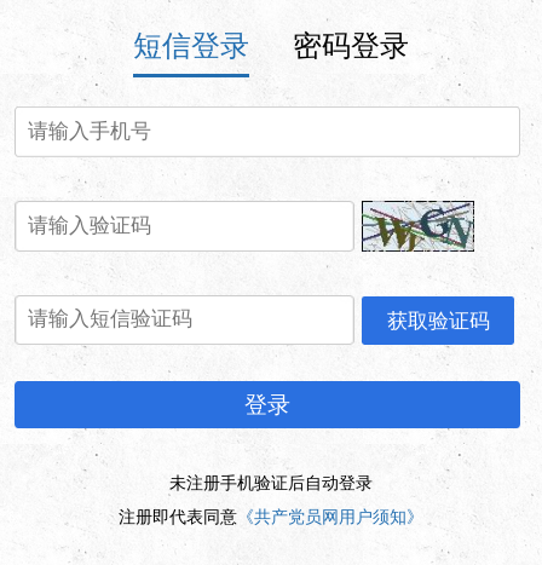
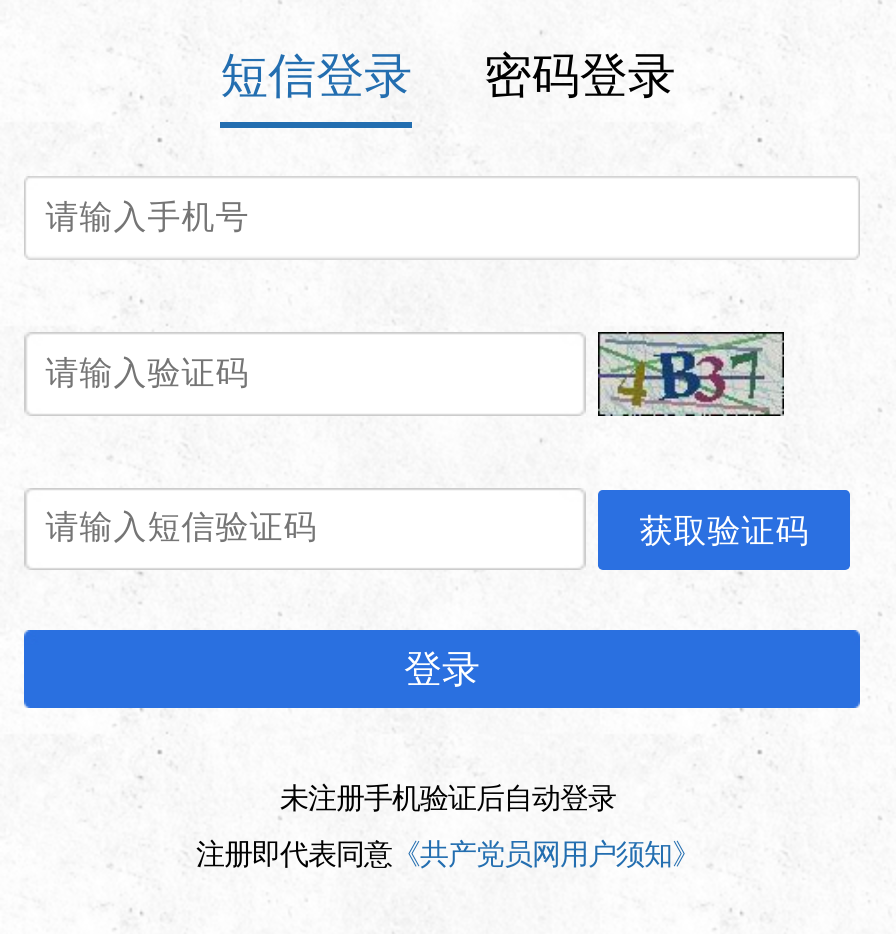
[362,201,473,252] [image] -> [600,330,784,416] [image]

